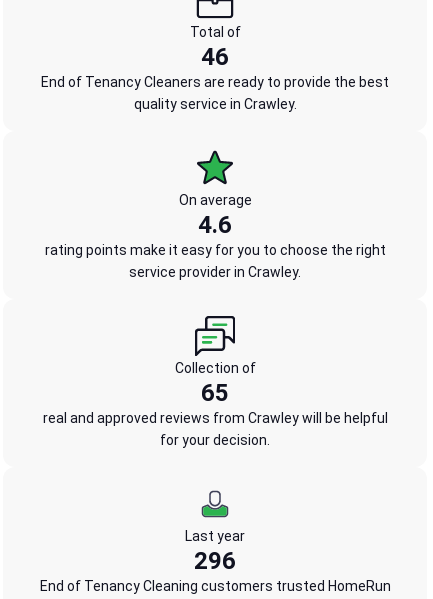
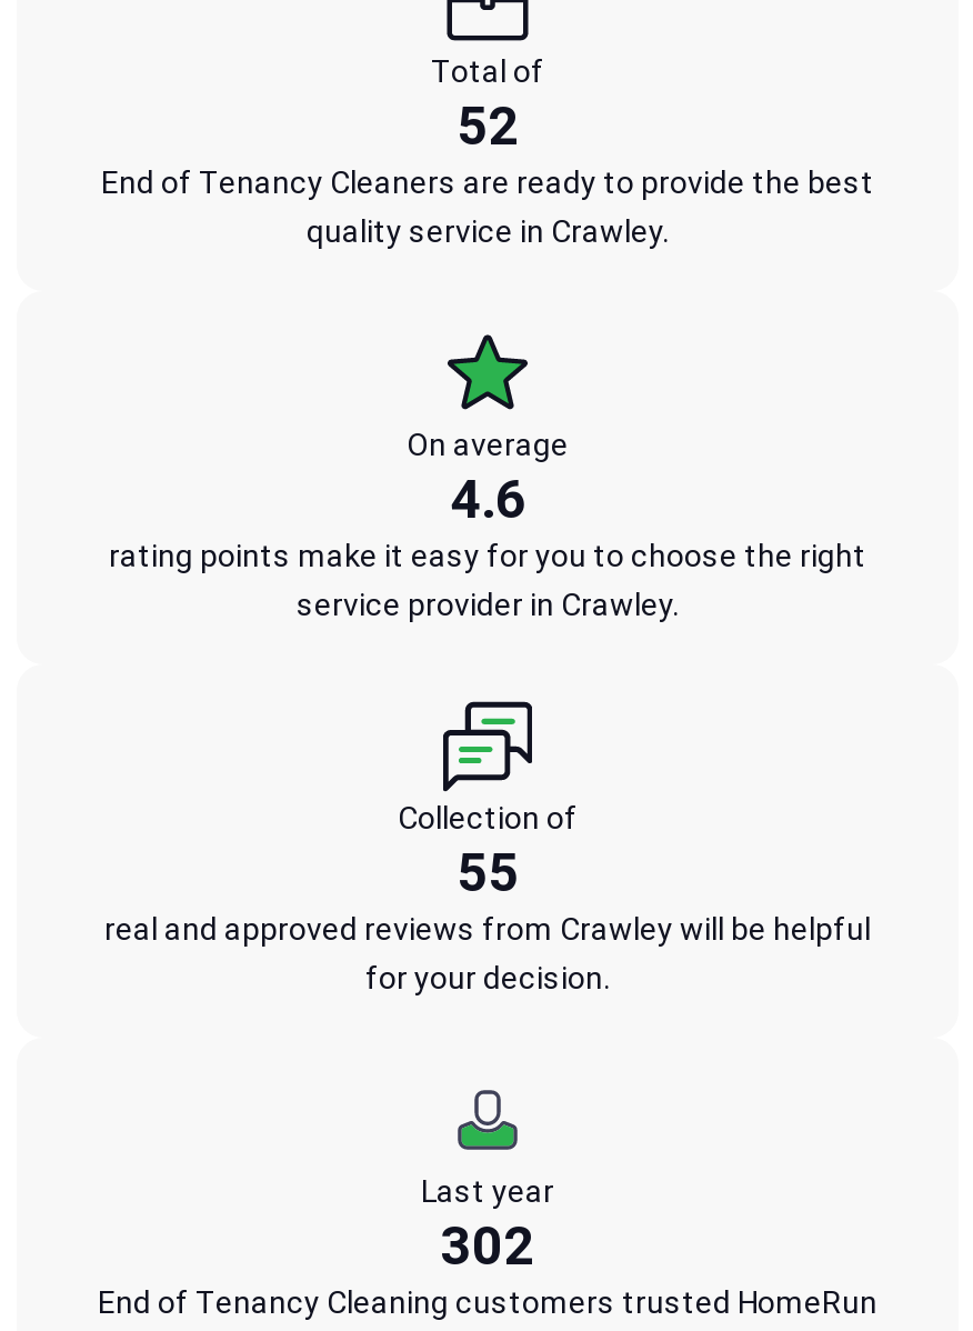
[201,43,229,71] 46 -> [457,96,519,159] 52
[201,379,229,407] 65 -> [457,843,519,905] 55
[194,547,236,575] 296 -> [441,1216,534,1279] 302

